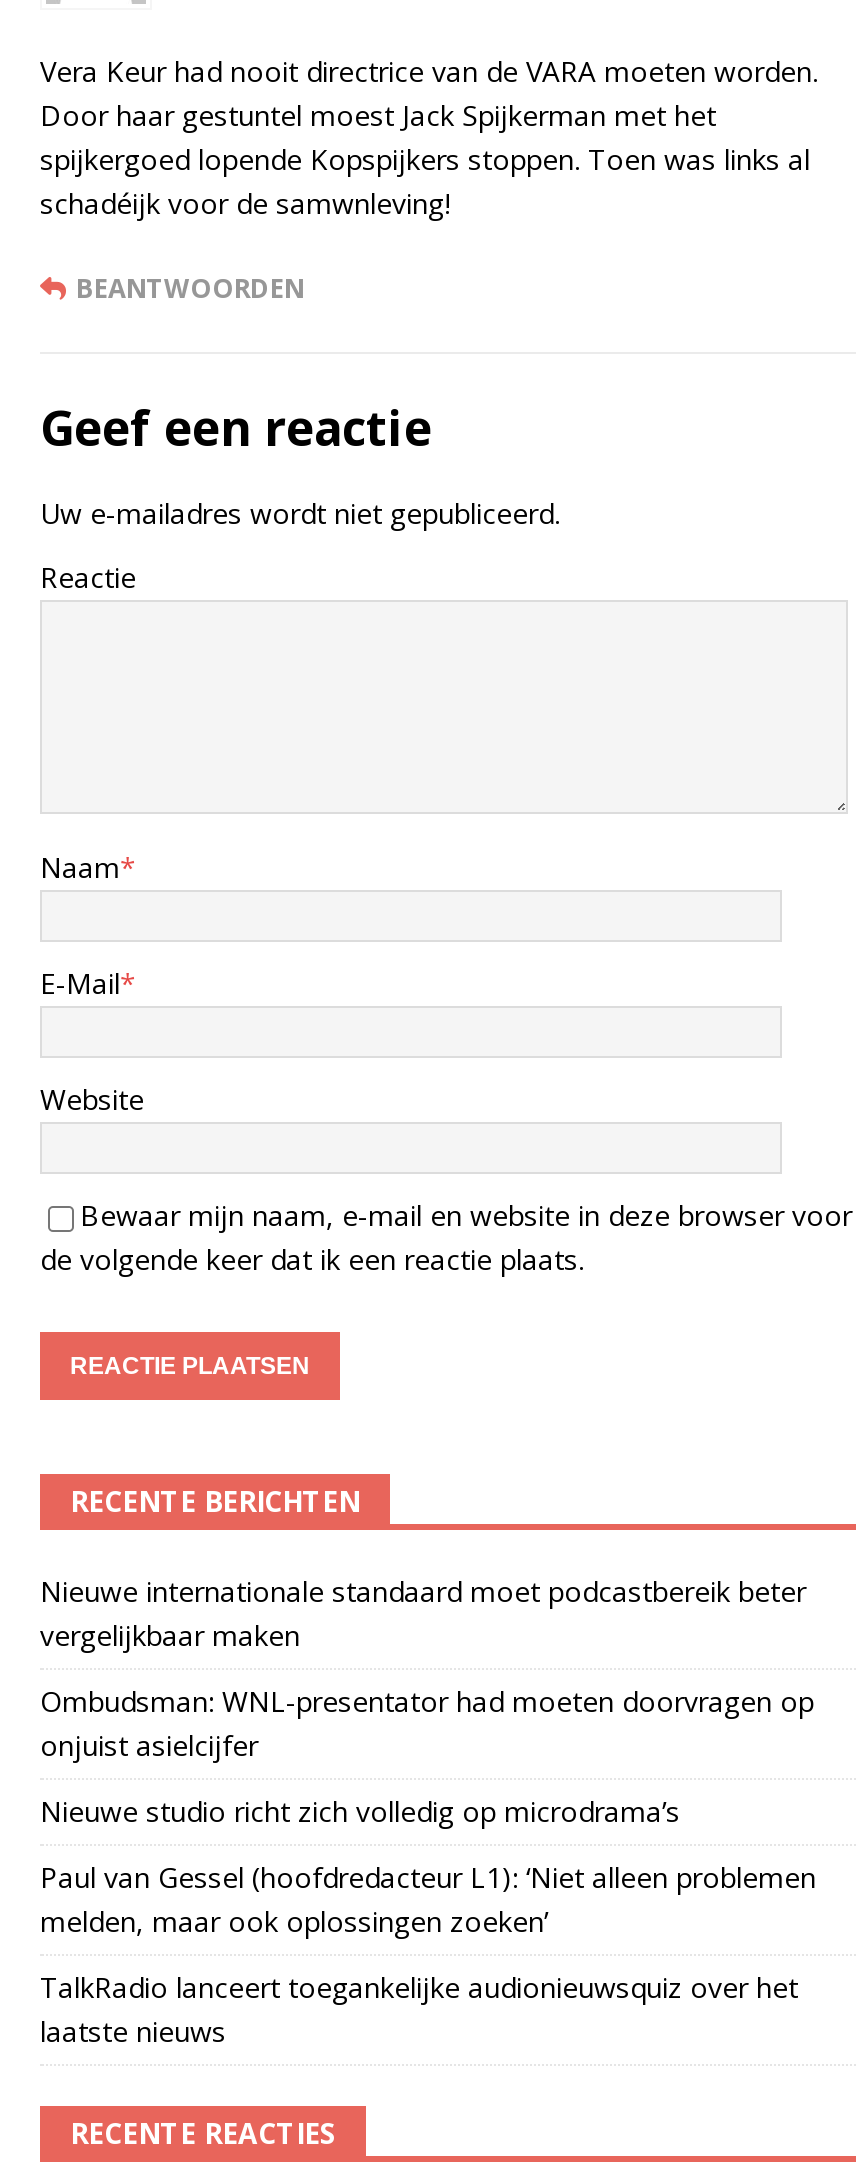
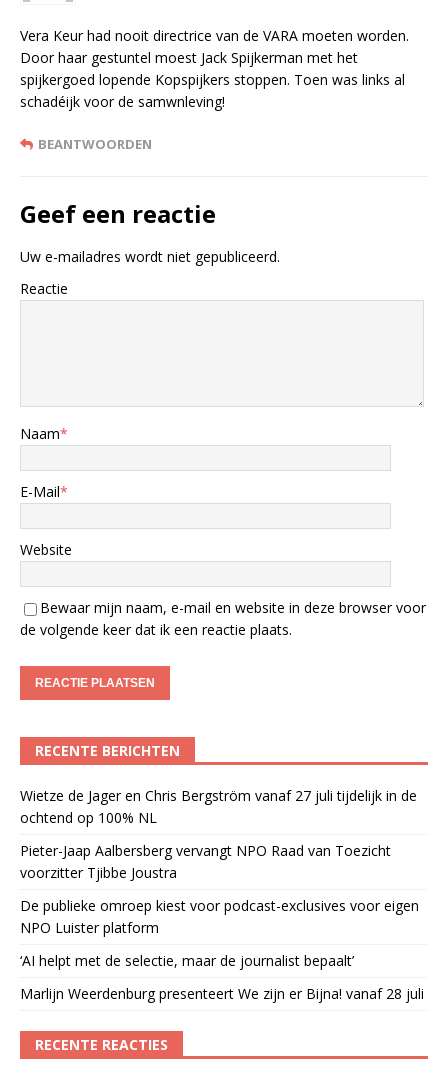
[40,1572,806,1654] Nieuwe internationale standaard moet podcastbereik beter | vergelijkbaar maken -> [20,786,417,827] Wietze de Jager en Chris Bergström vanaf 27 juli tijdelijk in de | ochtend op 100% NL
[40,1682,814,1764] Ombudsman: WNL-presentator had moeten doorvragen op | onjuist asielcijfer -> [20,841,391,882] Pieter-Jaap Aalbersberg vervangt NPO Raad van Toezicht | voorzitter Tjibbe Joustra
[40,1792,680,1830] Nieuwe studio richt zich volledig op microdrama’s -> [20,896,419,937] De publieke omroep kiest voor podcast-exclusives voor eigen | NPO Luister platform
[40,1858,816,1940] Paul van Gessel (hoofdredacteur L1): ‘Niet alleen problemen | melden, maar ook oplossingen zoeken’ -> [20,951,354,970] ‘AI helpt met de selectie, maar de journalist bepaalt’
[40,1968,798,2050] TalkRadio lanceert toegankelijke audionieuwsquiz over het | laatste nieuws -> [20,984,424,1003] Marlijn Weerdenburg presenteert We zijn er Bijna! vanaf 28 juli

